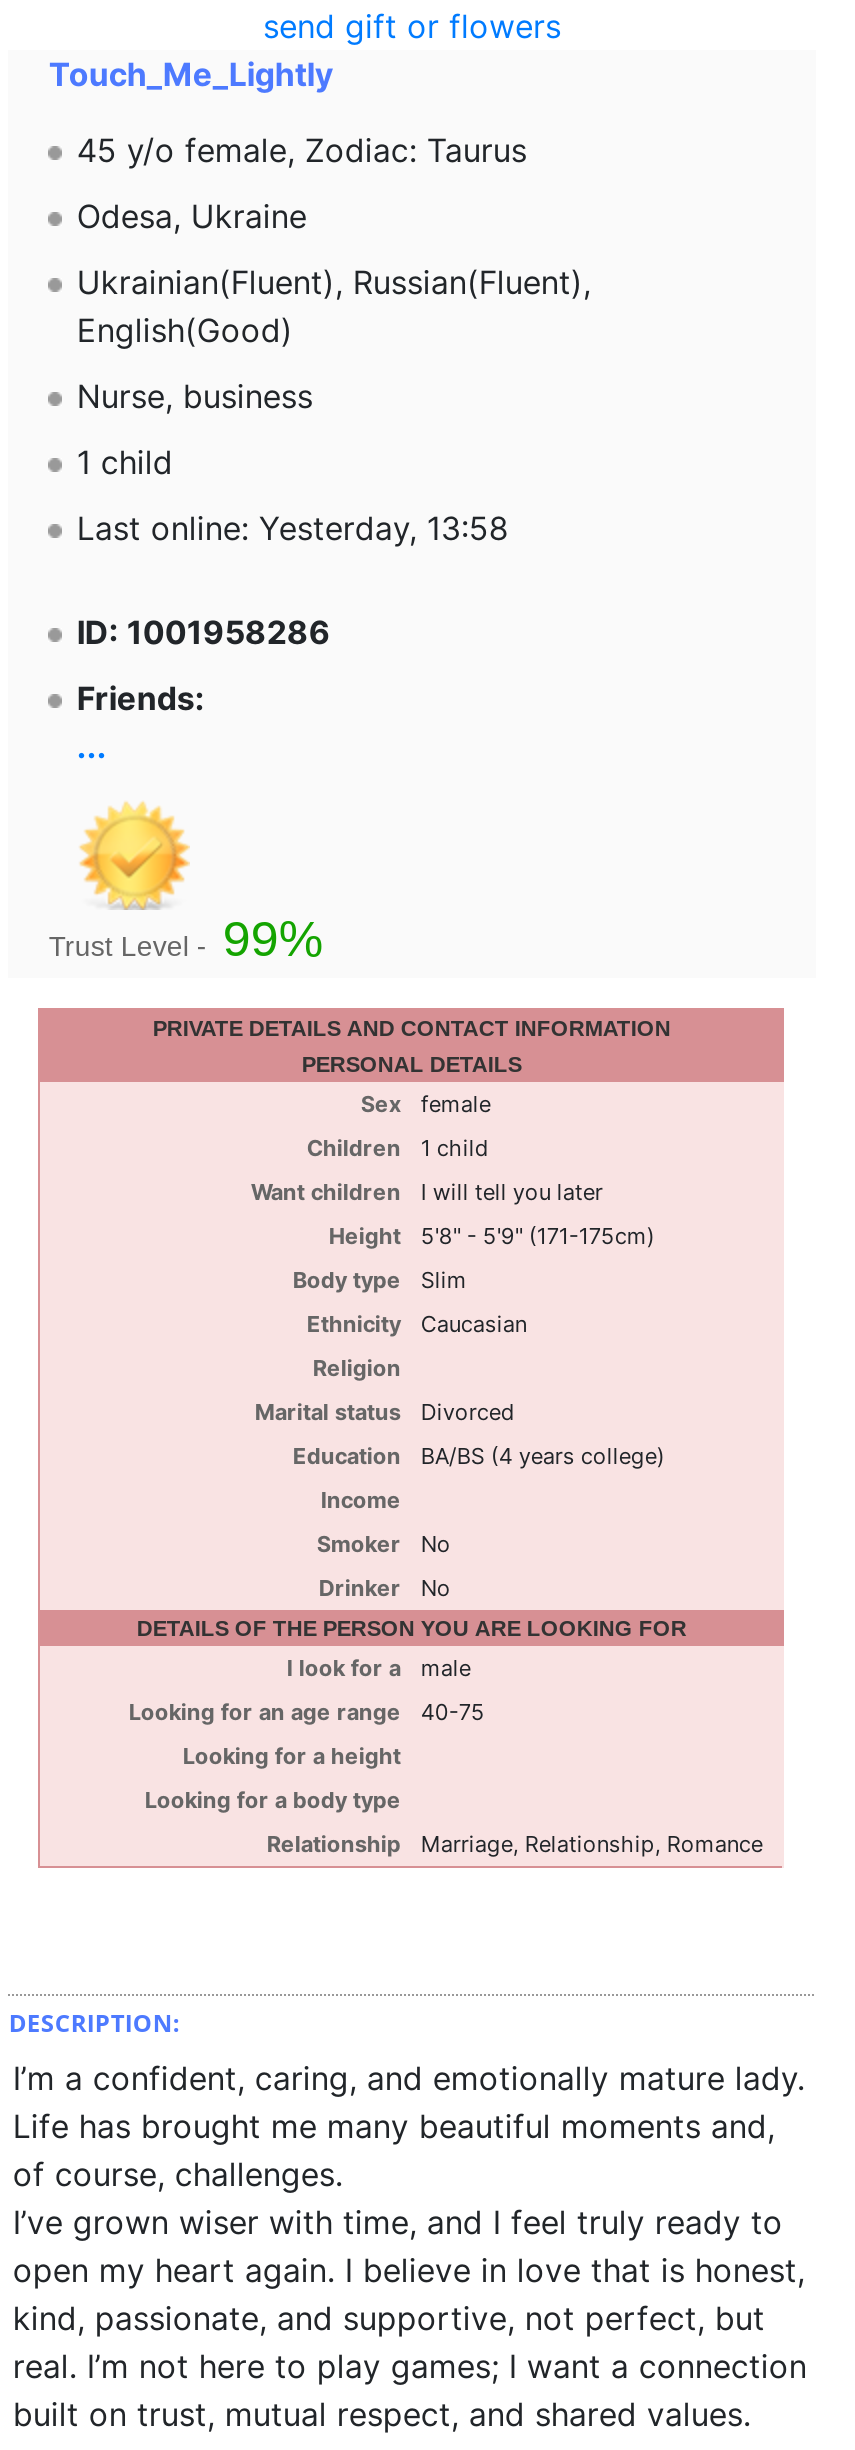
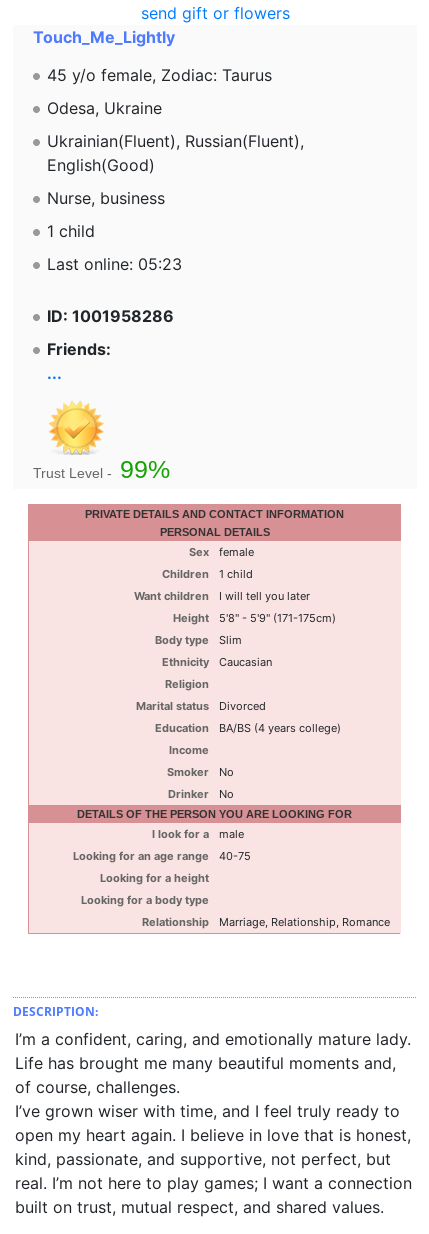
[77,508,509,548] Last online: Yesterday, 13:58 -> [47,254,182,274] Last online: 05:23

